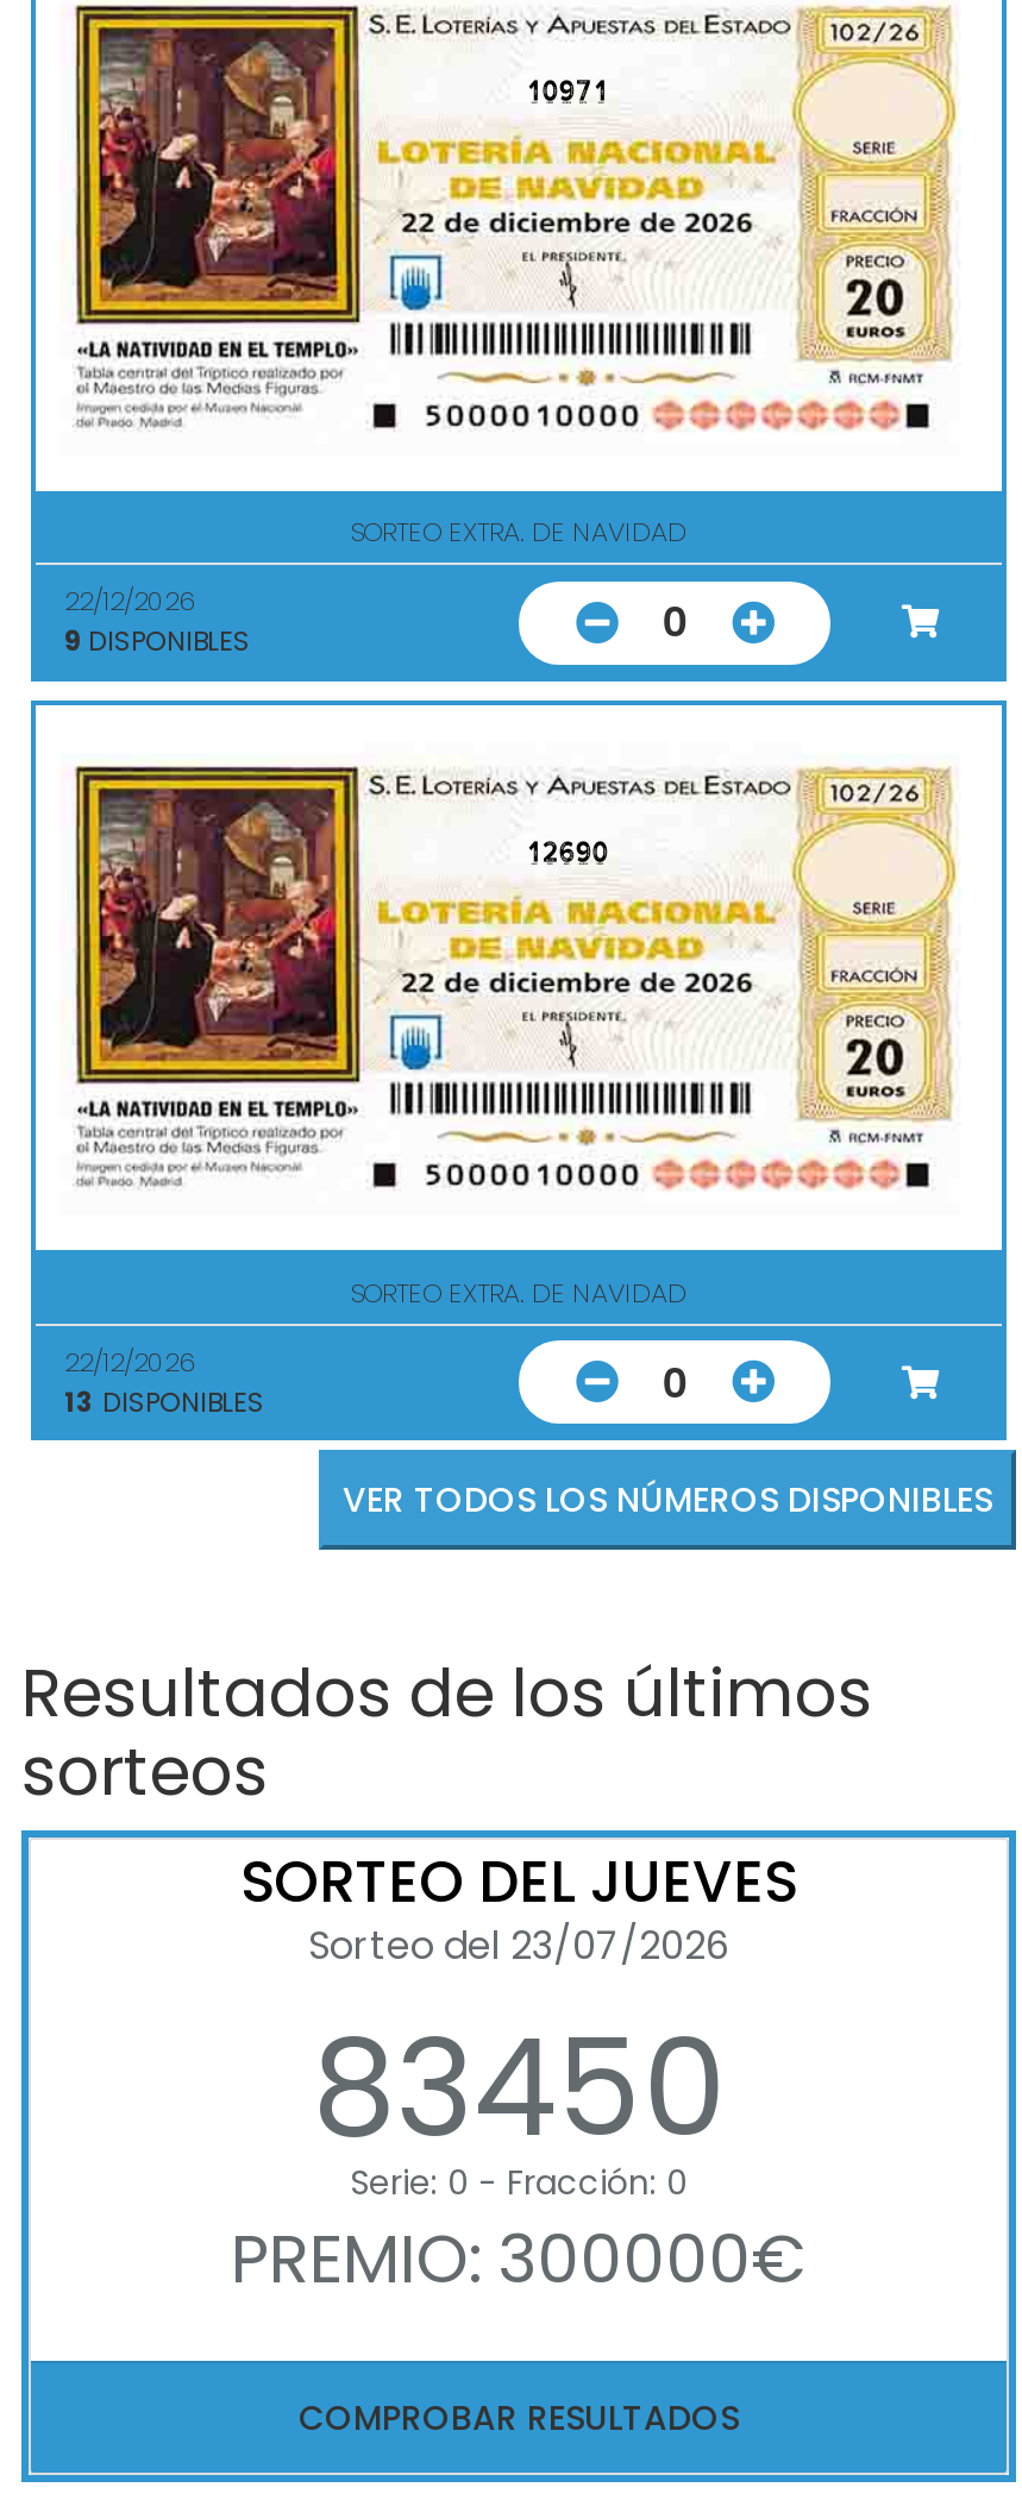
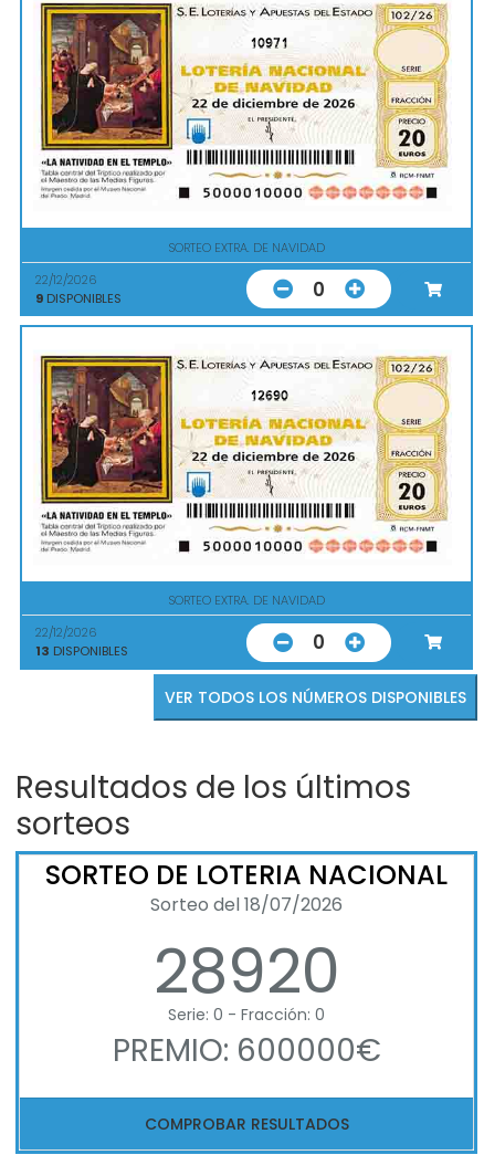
[240,1843,797,2183] SORTEO DEL JUEVES | Sorteo del 23/07/2026 | 83450 -> [45,856,448,1014] SORTEO DE LOTERIA NACIONAL | Sorteo del 18/07/2026 | 28920
[231,2214,807,2307] PREMIO: 300000€ -> [112,1029,381,1072] PREMIO: 600000€

